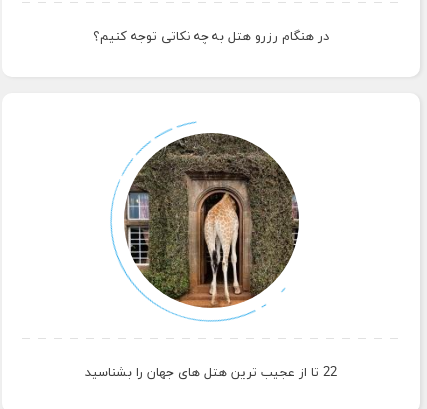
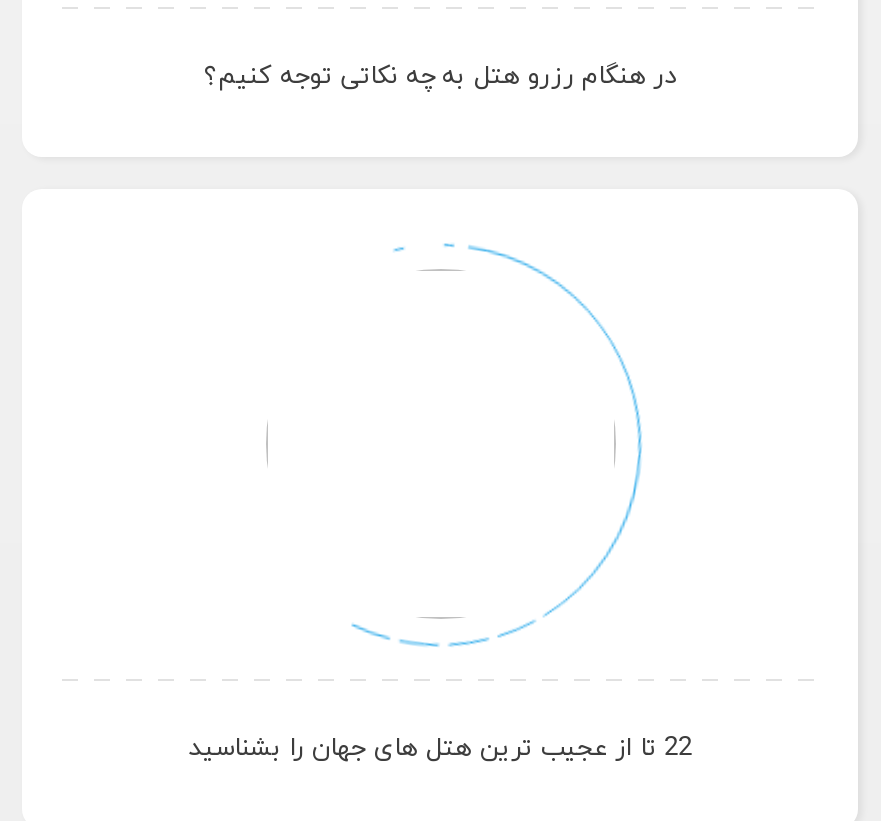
[110,121,312,322] [image] -> none

